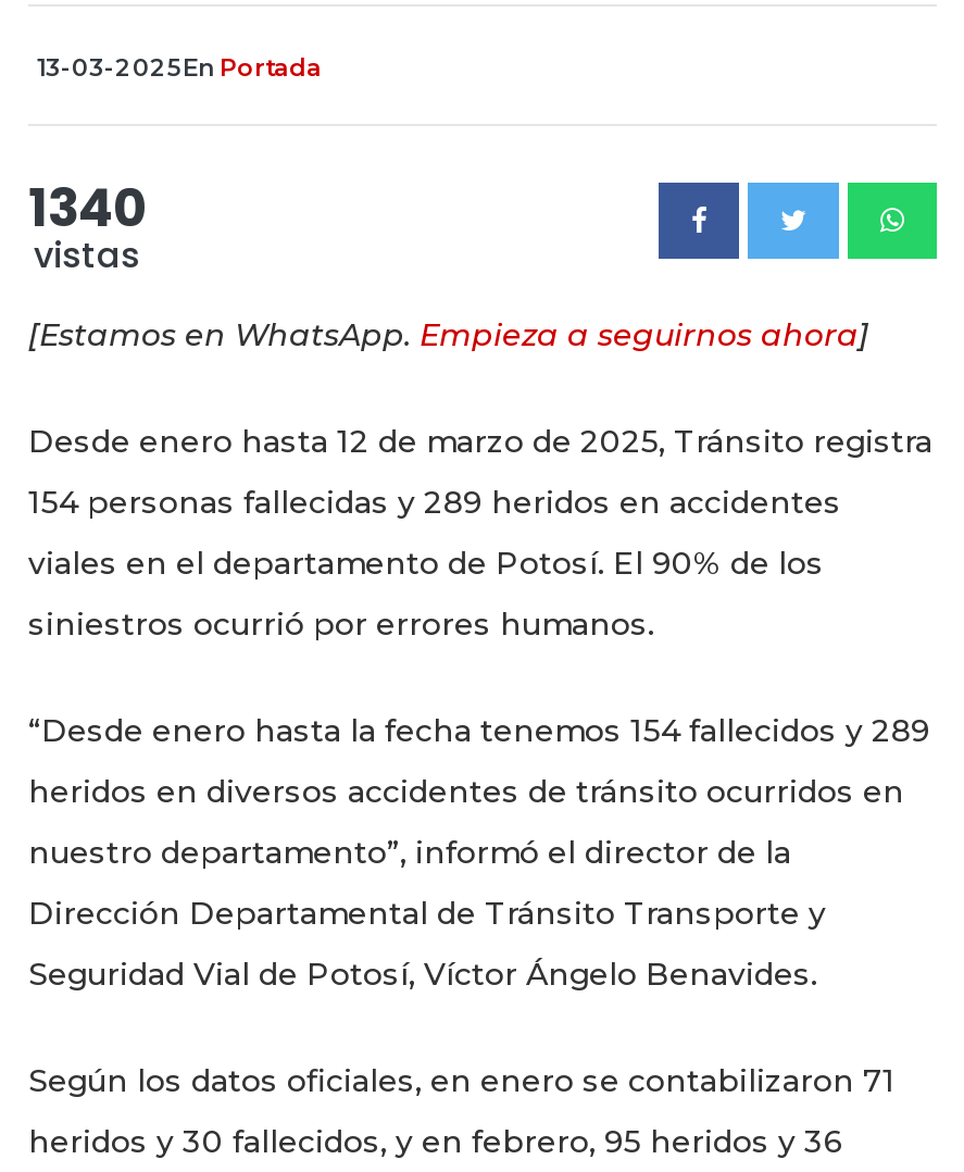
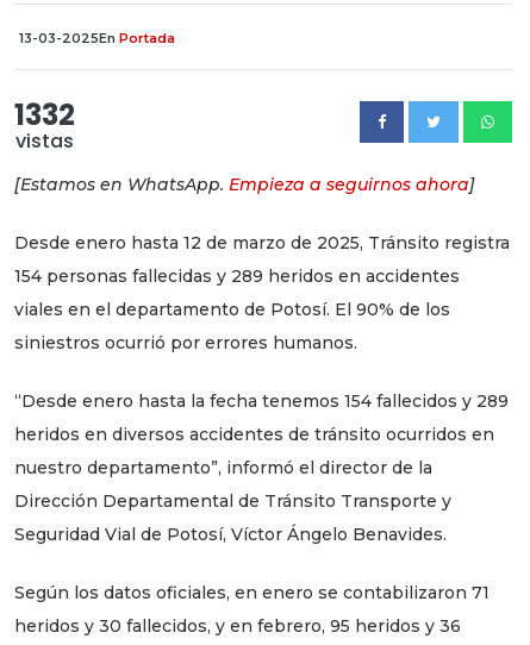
[28,172,146,244] 1340 -> [14,95,75,134] 1332

